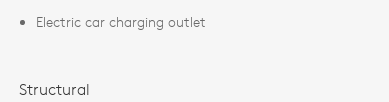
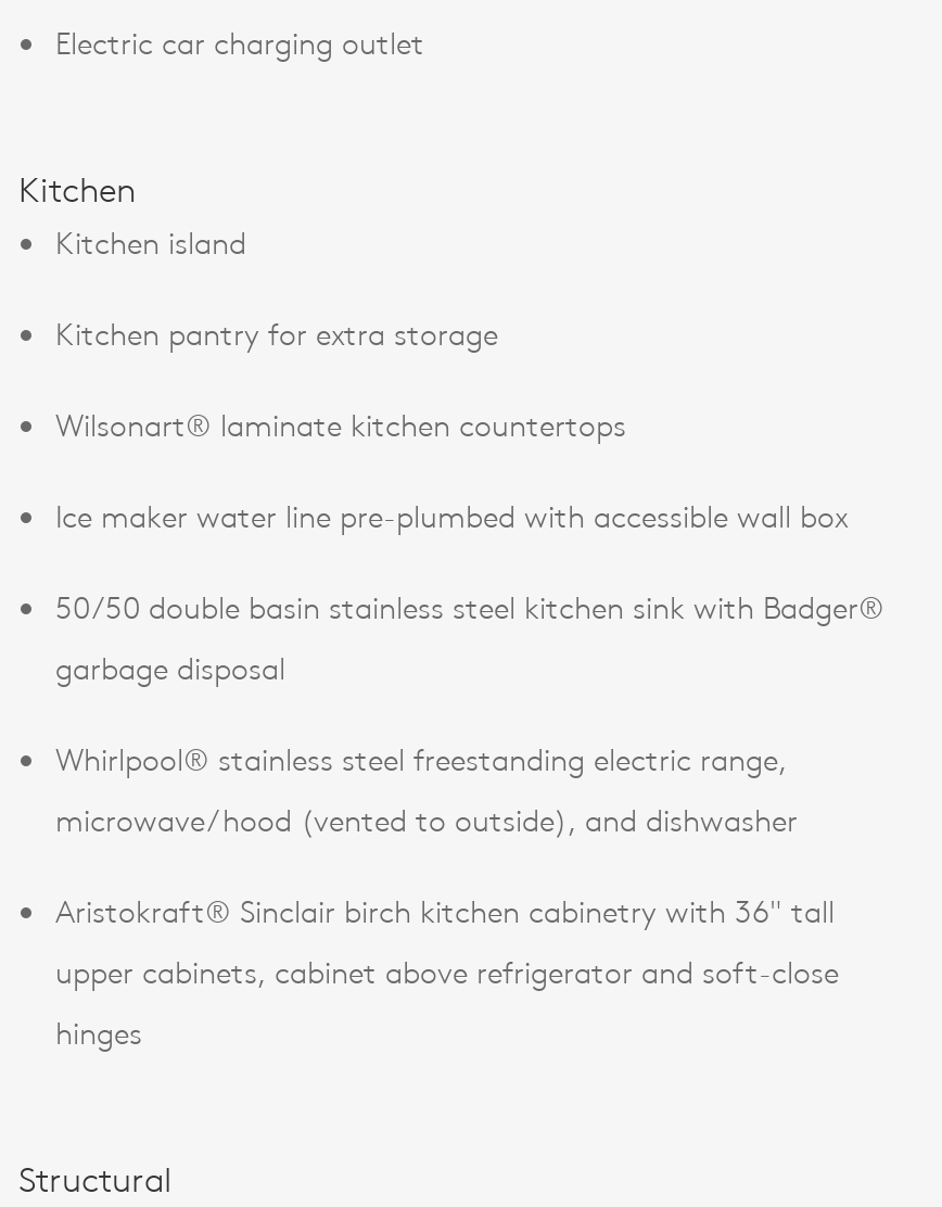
none -> [18,167,884,1052] Kitchen | Kitchen island | Kitchen pantry for extra storage | Wilsonart® laminate kitchen countertops | Ice maker water line pre-plumbed with accessible wall box | 50/50 double basin stainless steel kitchen sink with Badger® | garbage disposal | Whirlpool® stainless steel freestanding electric range, | microwave/hood (vented to outside), and dishwasher | Aristokraft® Sinclair birch kitchen cabinetry with 36" tall | upper cabinets, cabinet above refrigerator and soft-close | hinges

